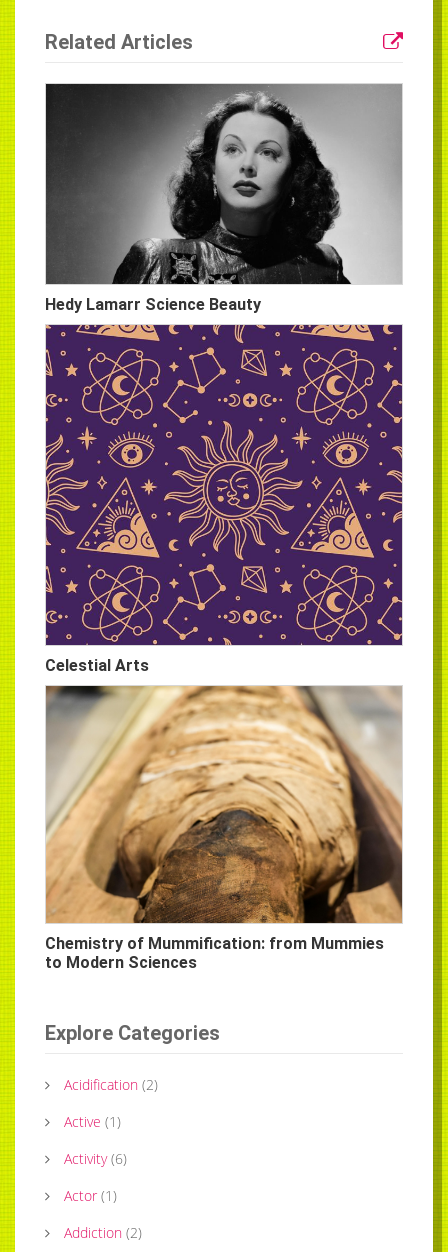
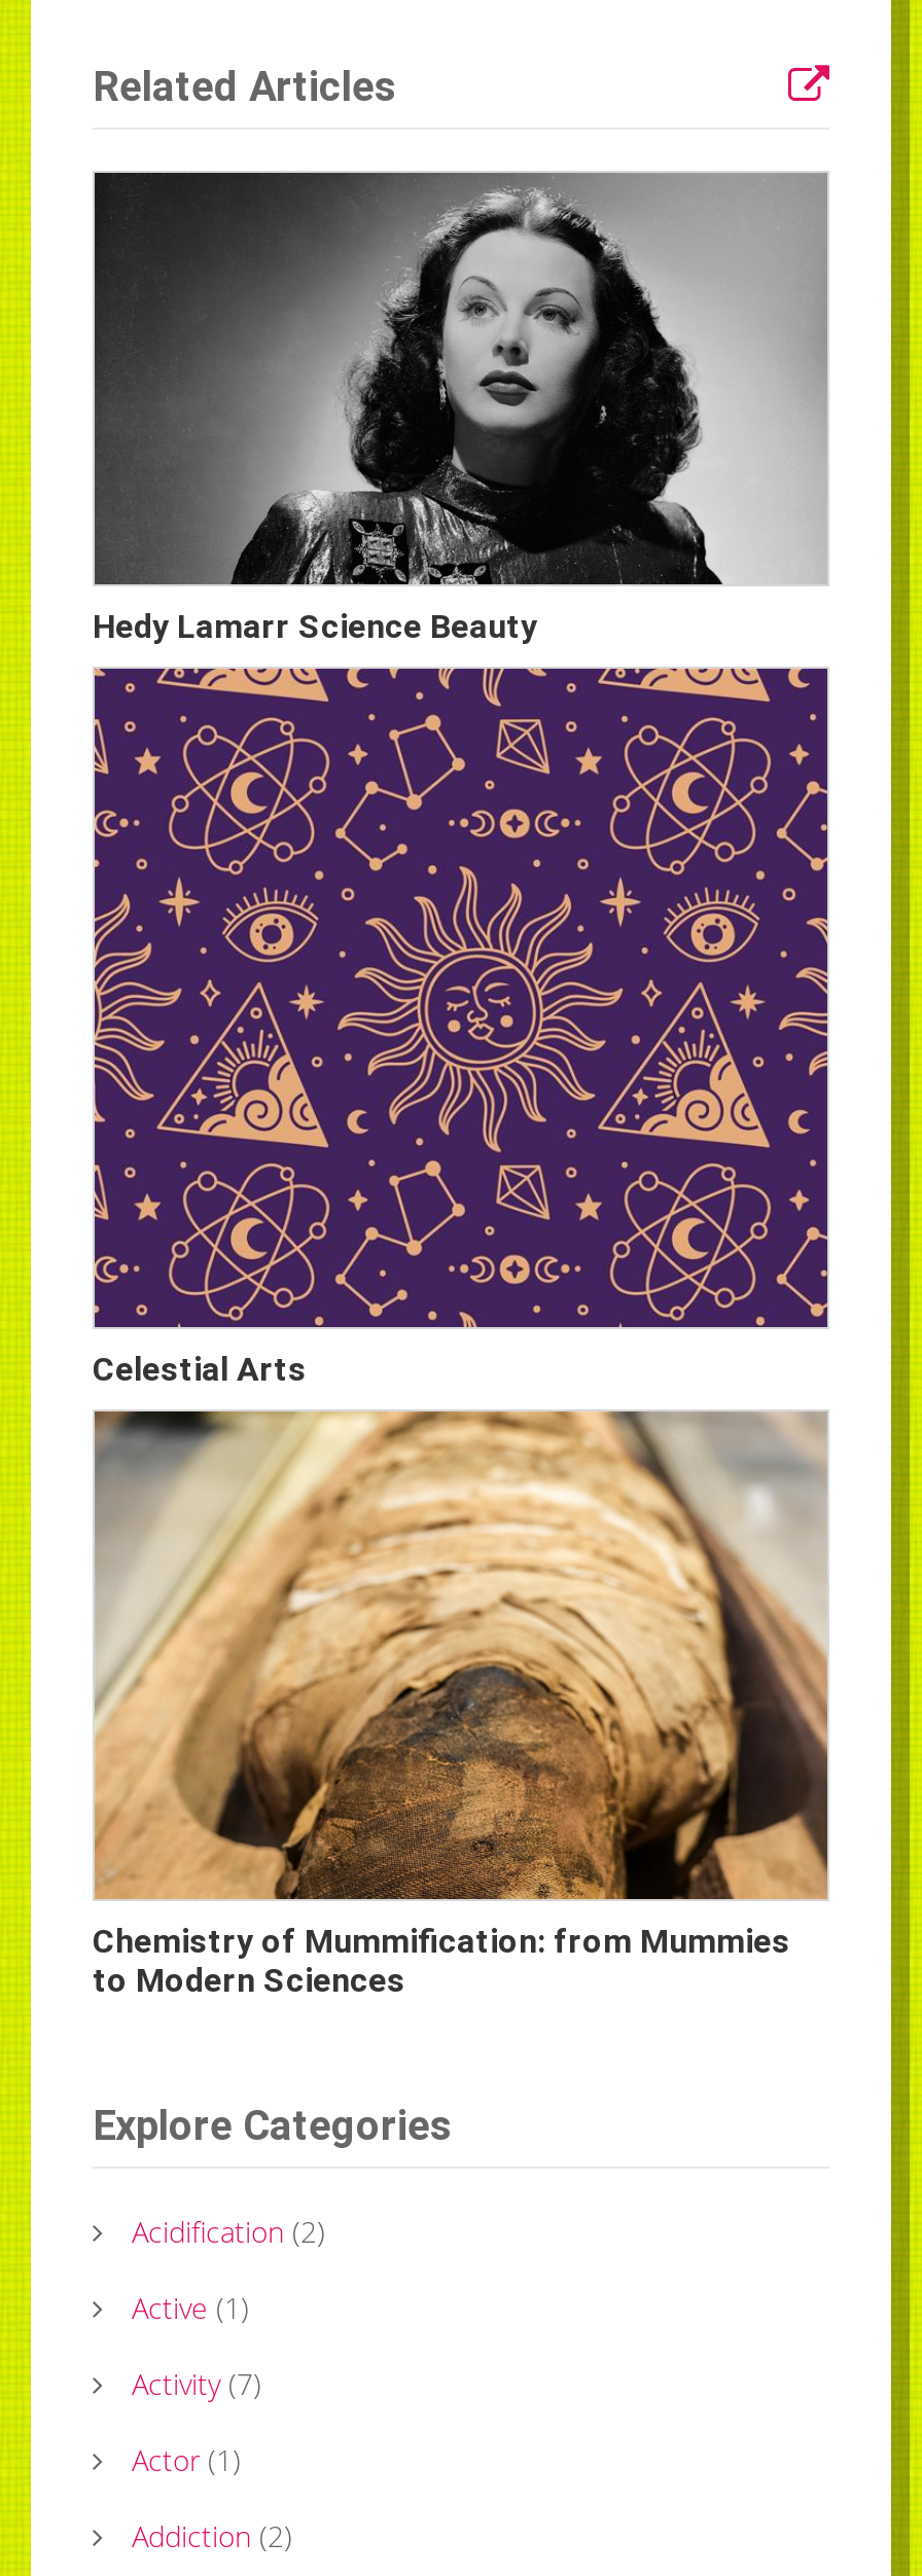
[64,1149,127,1168] Activity (6) -> [132,2364,261,2403] Activity (7)

